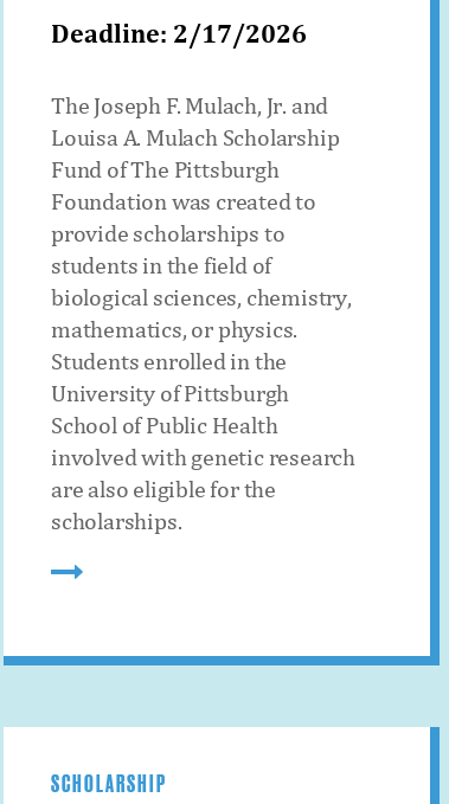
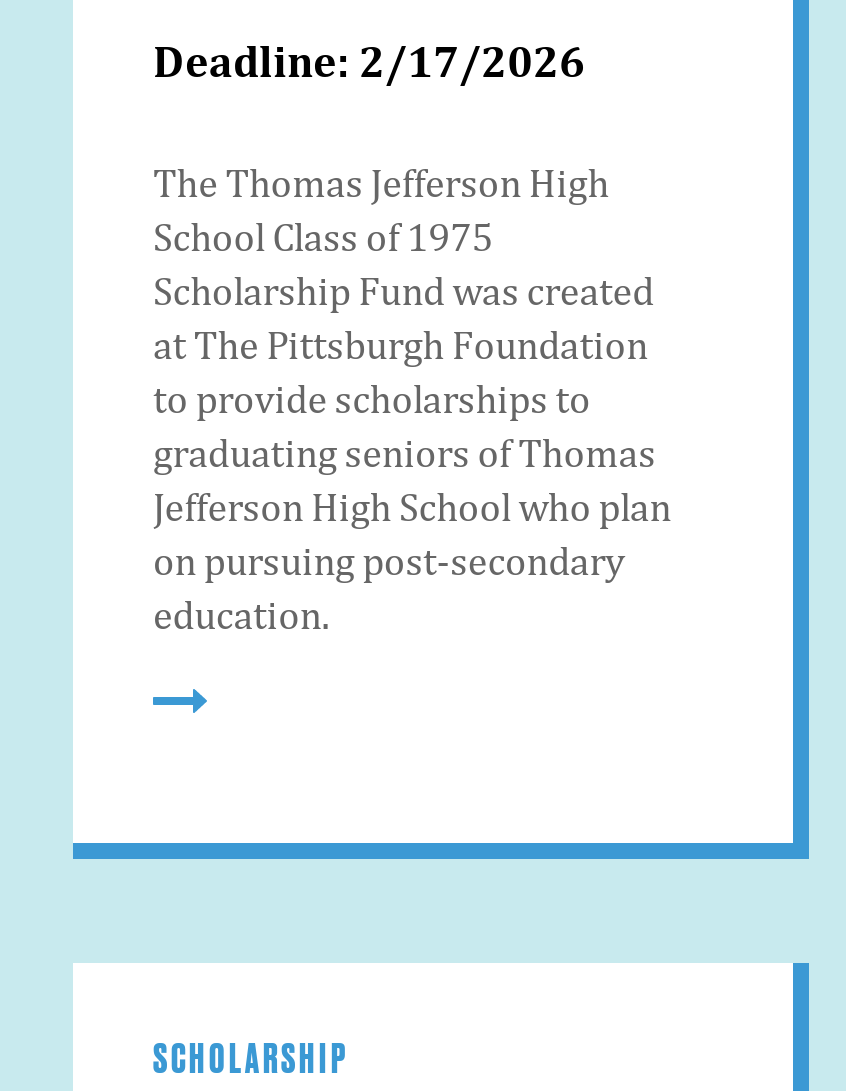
[51,92,355,534] The Joseph F. Mulach, Jr. and | Louisa A. Mulach Scholarship | Fund of The Pittsburgh | Foundation was created to | provide scholarships to | students in the field of | biological sciences, chemistry, | mathematics, or physics. | Students enrolled in the | University of Pittsburgh | School of Public Health | involved with genetic research | are also eligible for the | scholarships. -> [153,160,671,636] The Thomas Jefferson High | School Class of 1975 | Scholarship Fund was created | at The Pittsburgh Foundation | to provide scholarships to | graduating seniors of Thomas | Jefferson High School who plan | on pursuing post-secondary | education.

